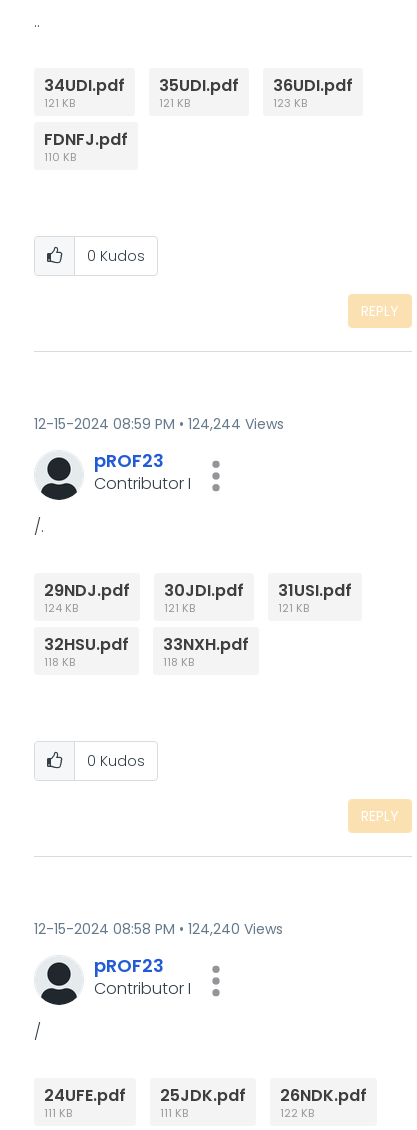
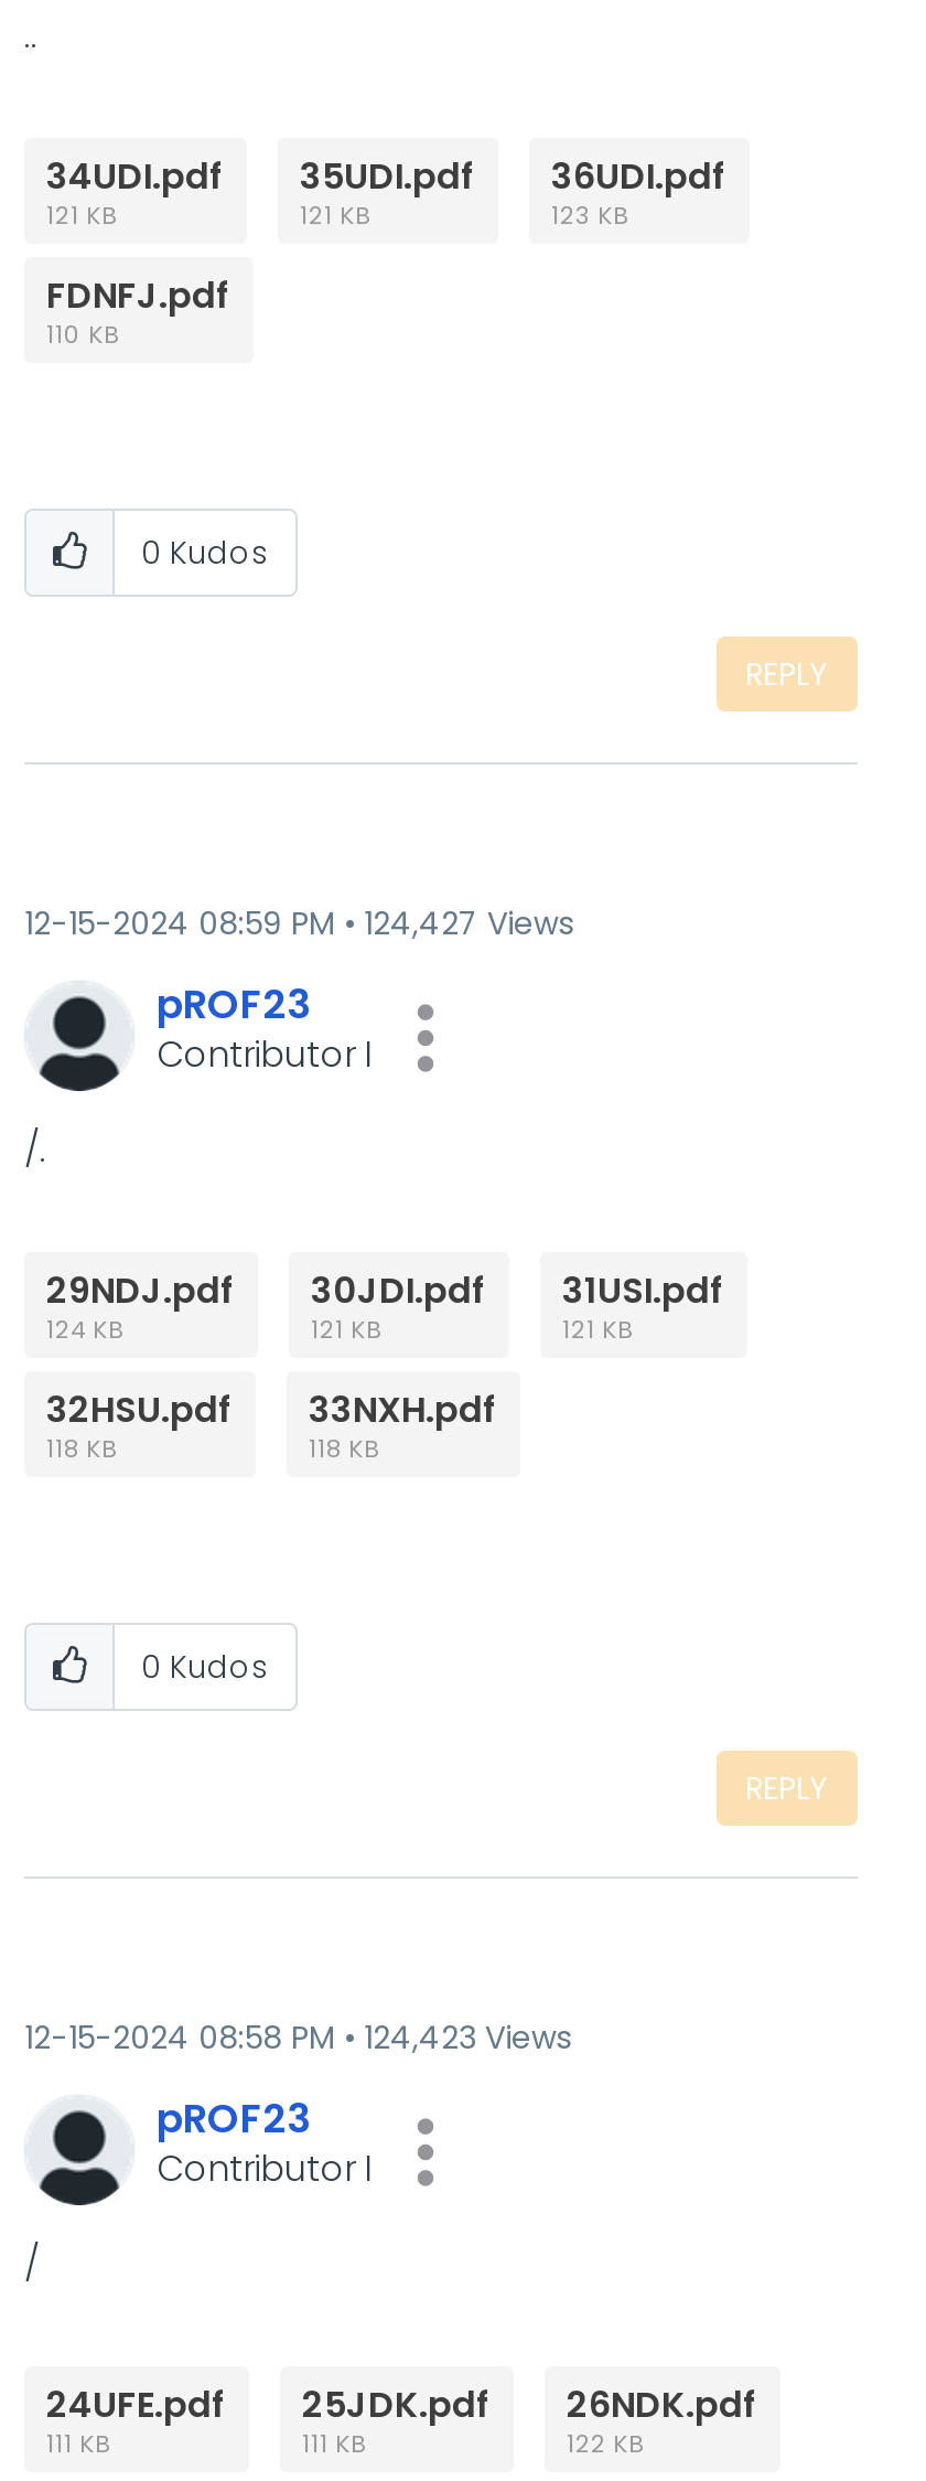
[34,414,284,434] 12-15-2024 08:59 PM 124,244 Views -> [24,901,573,945] 12-15-2024 08:59 PM 124,427 Views
[34,919,283,939] 12-15-2024 08:58 PM 124,240 Views -> [24,2015,571,2060] 12-15-2024 08:58 PM 124,423 Views

